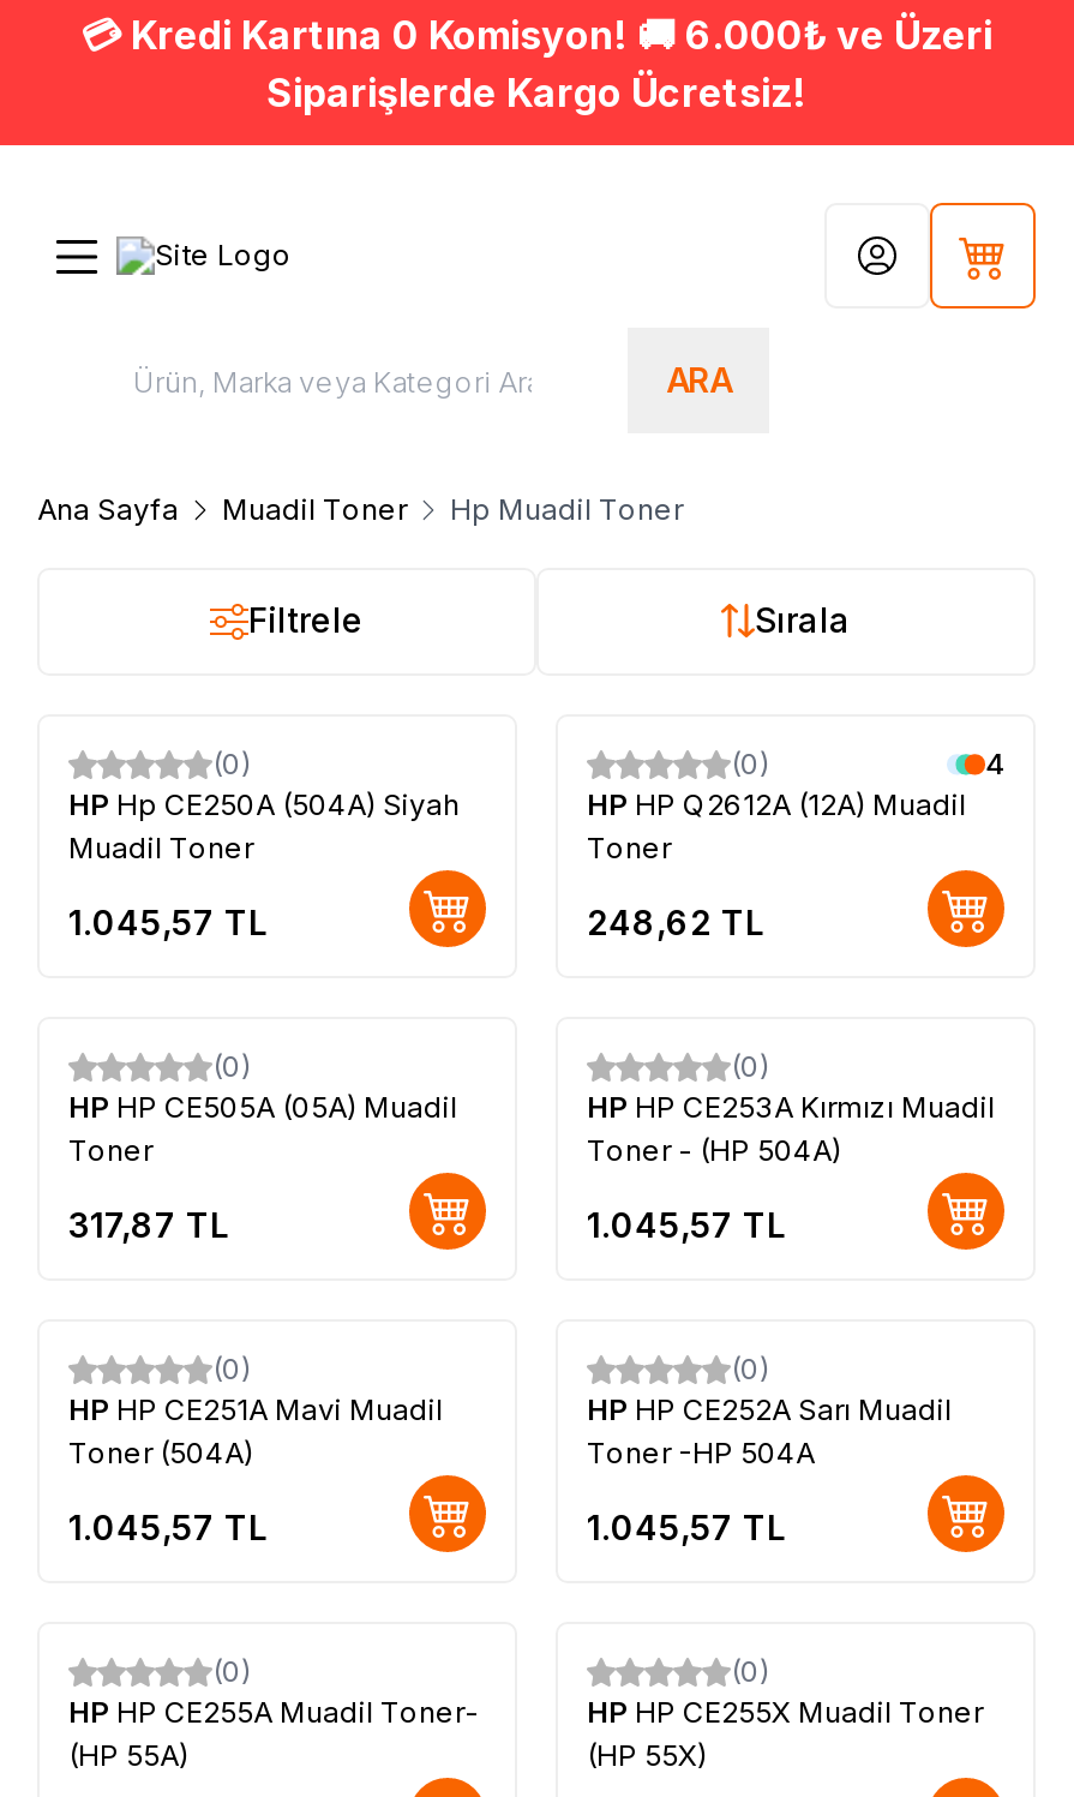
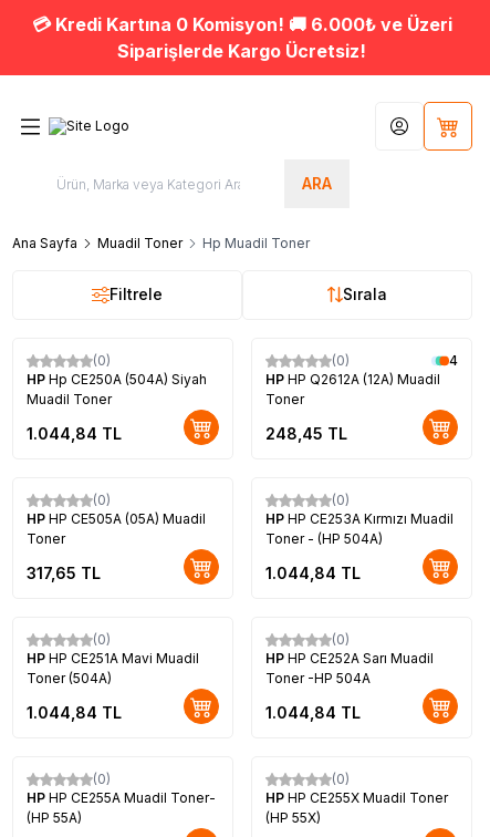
[68,901,268,942] 1.045,57 TL -> [27,424,122,443] 1.044,84 TL
[587,901,764,942] 248,62 TL -> [265,424,347,443] 248,45 TL
[68,1204,229,1244] 317,87 TL -> [27,563,101,582] 317,65 TL
[587,1204,786,1244] 1.045,57 TL -> [265,563,361,582] 1.044,84 TL
[68,1506,268,1547] 1.045,57 TL -> [27,703,122,722] 1.044,84 TL
[587,1506,786,1547] 1.045,57 TL -> [265,703,361,722] 1.044,84 TL

